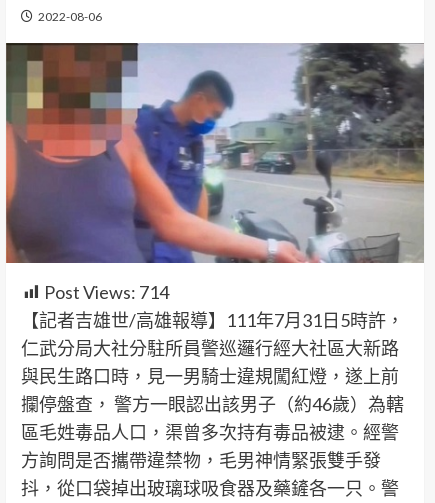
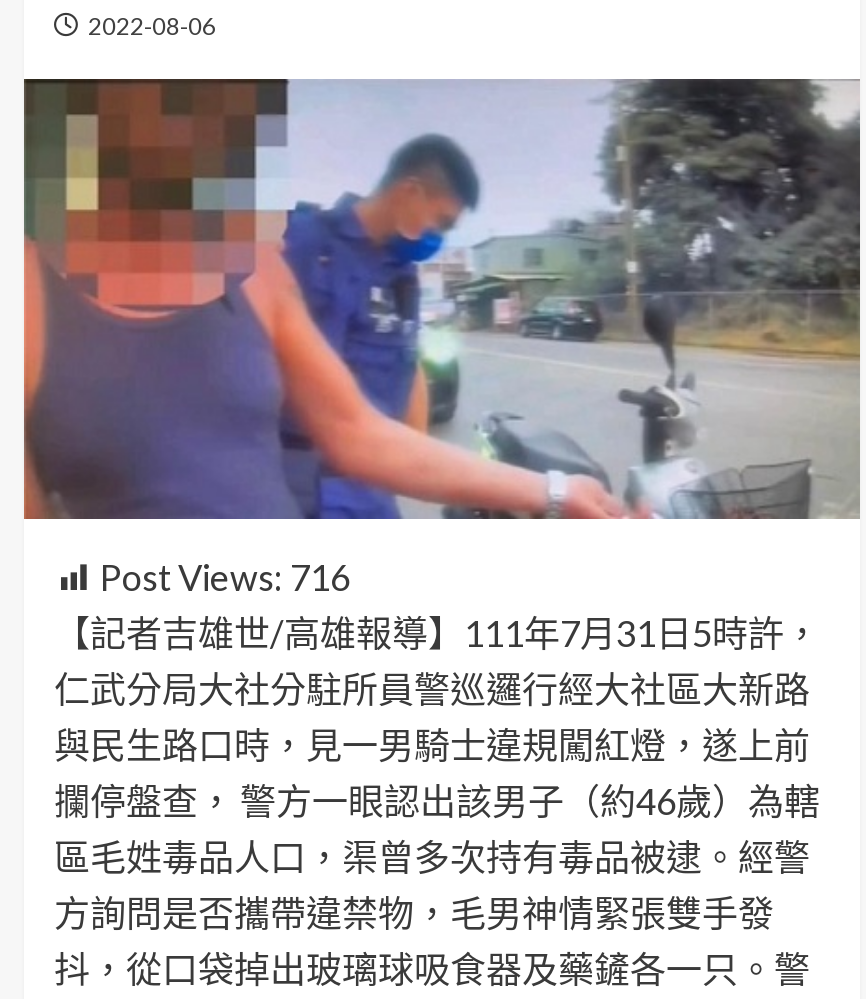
[44,280,169,302] Post Views: 714 -> [100,554,350,598] Post Views: 716

